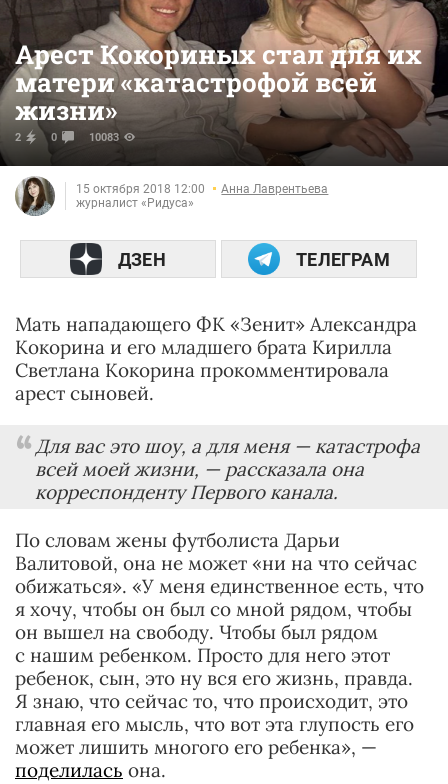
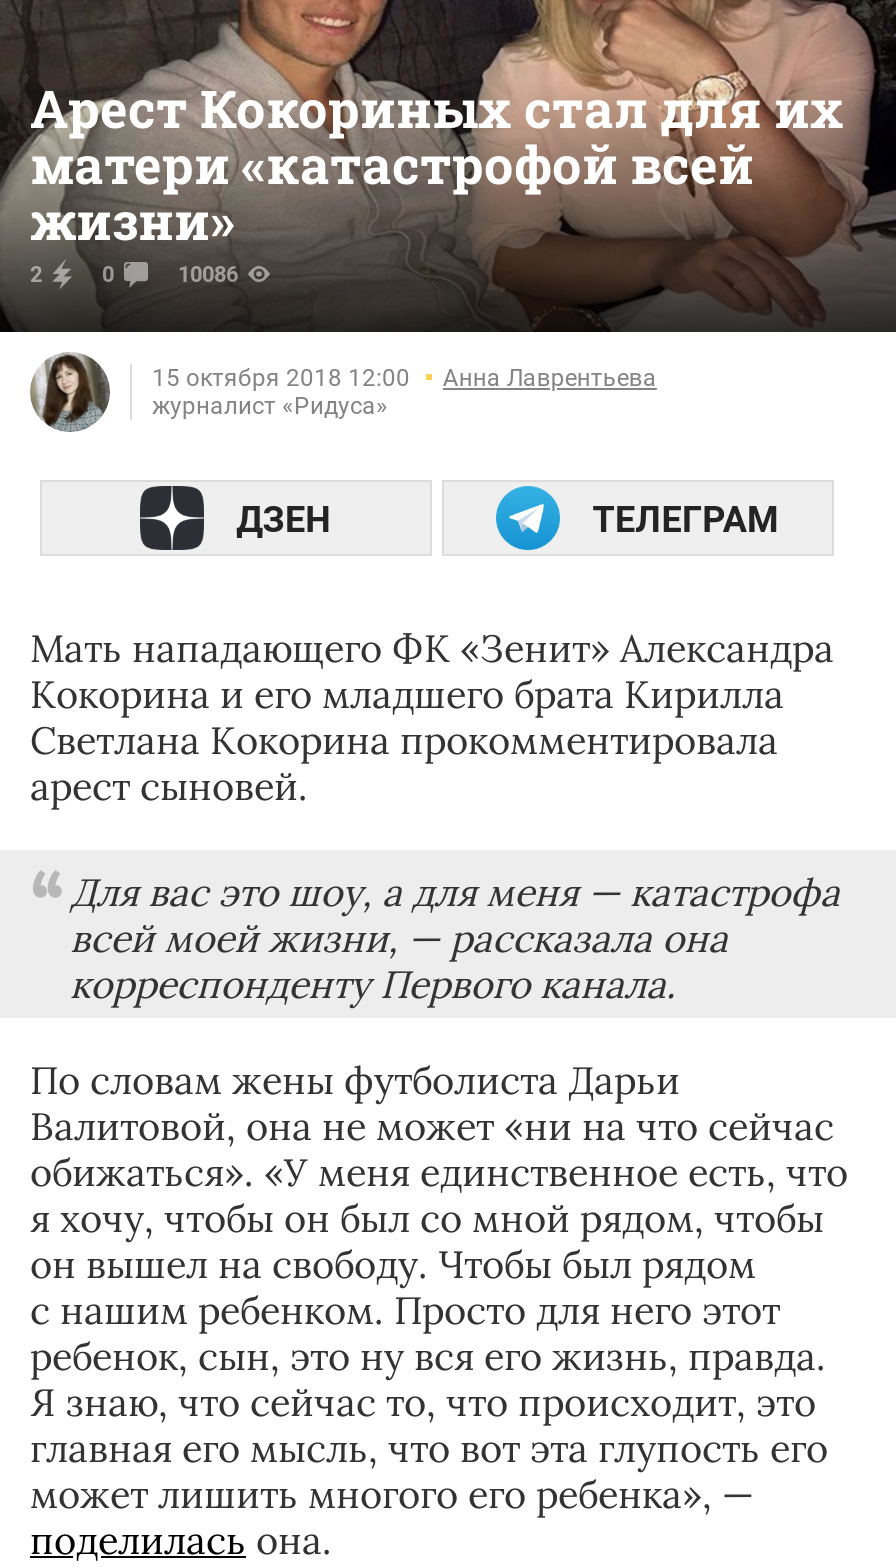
[89,131,119,144] 10083 -> [178,262,238,288] 10086

